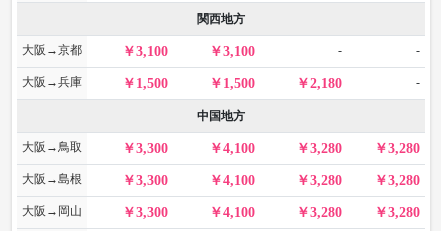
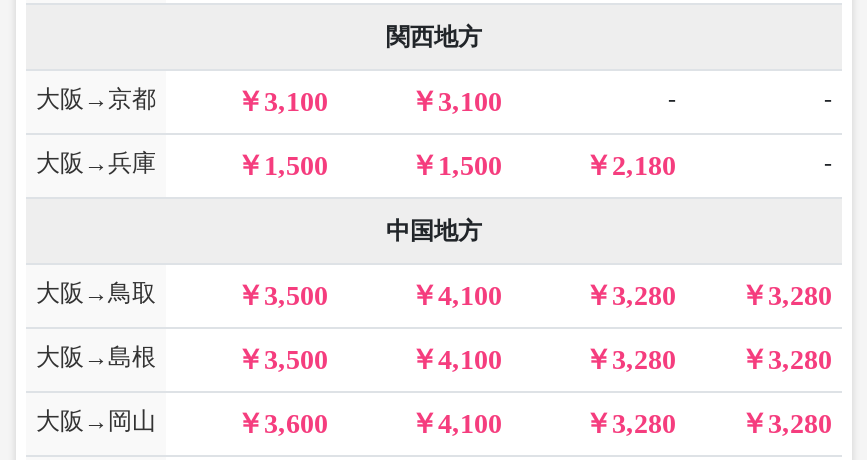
[136,141,168,156] 3,300 -> [264,281,328,311] 3,500
[136,173,168,188] 3,300 -> [264,345,328,375] 3,500
[136,205,168,220] 3,300 -> [264,409,328,439] 3,600

